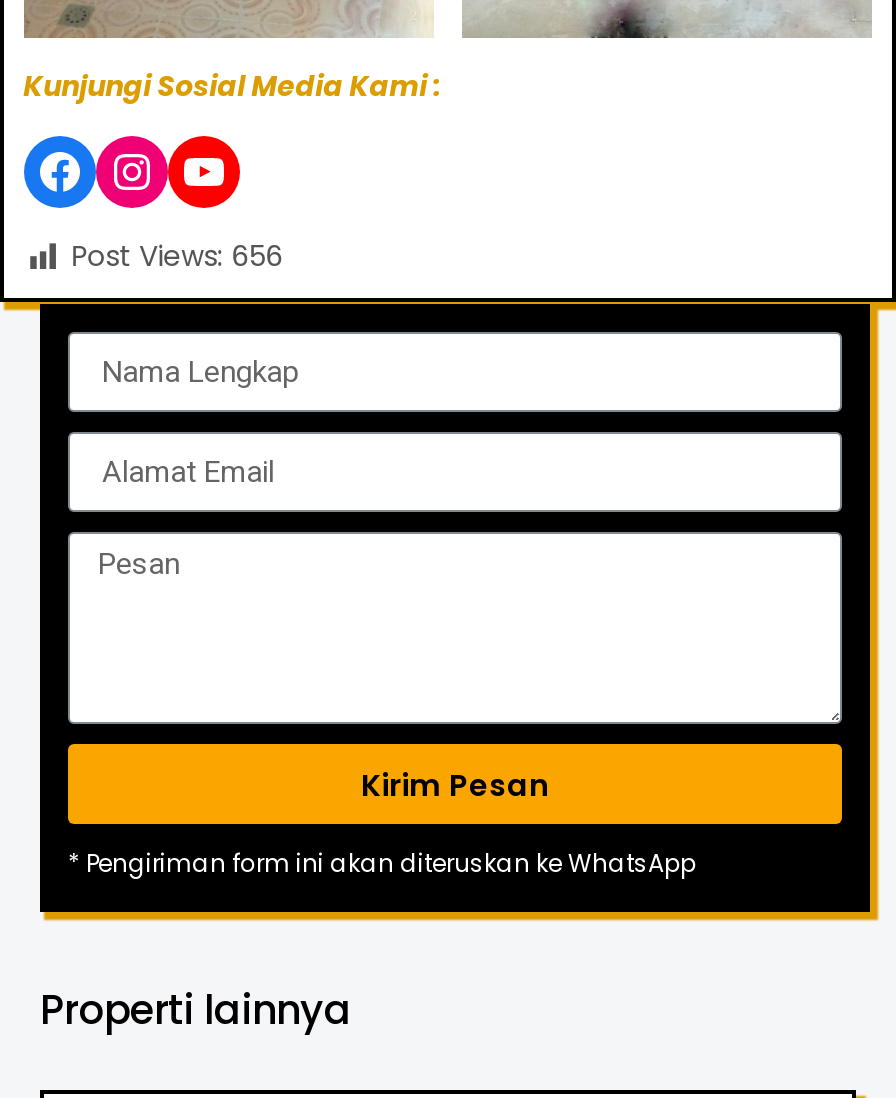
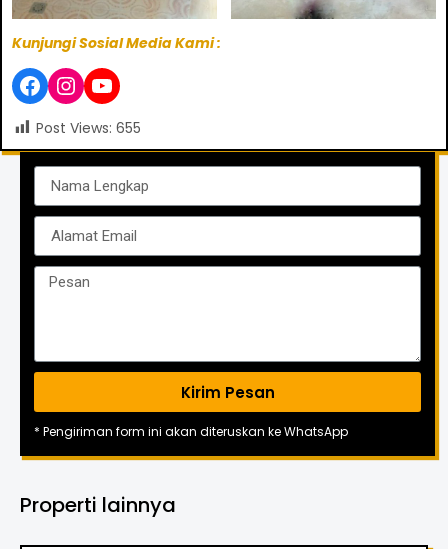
[71,237,283,277] Post Views: 656 -> [36,118,141,138] Post Views: 655

